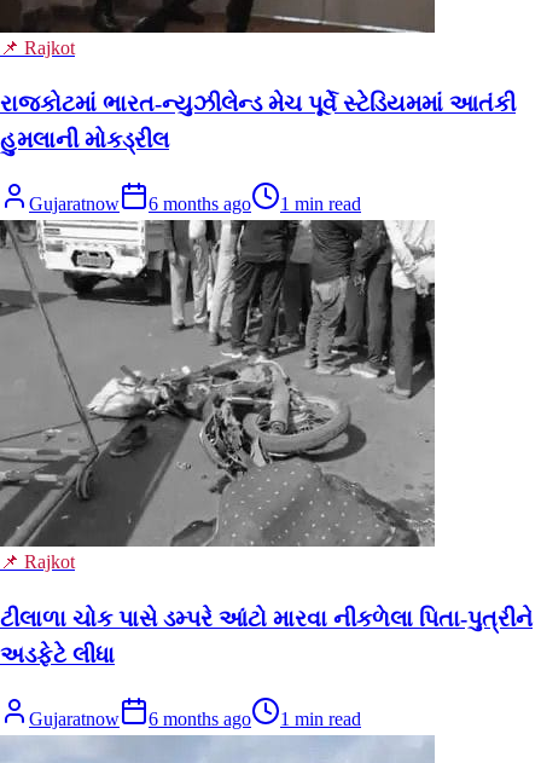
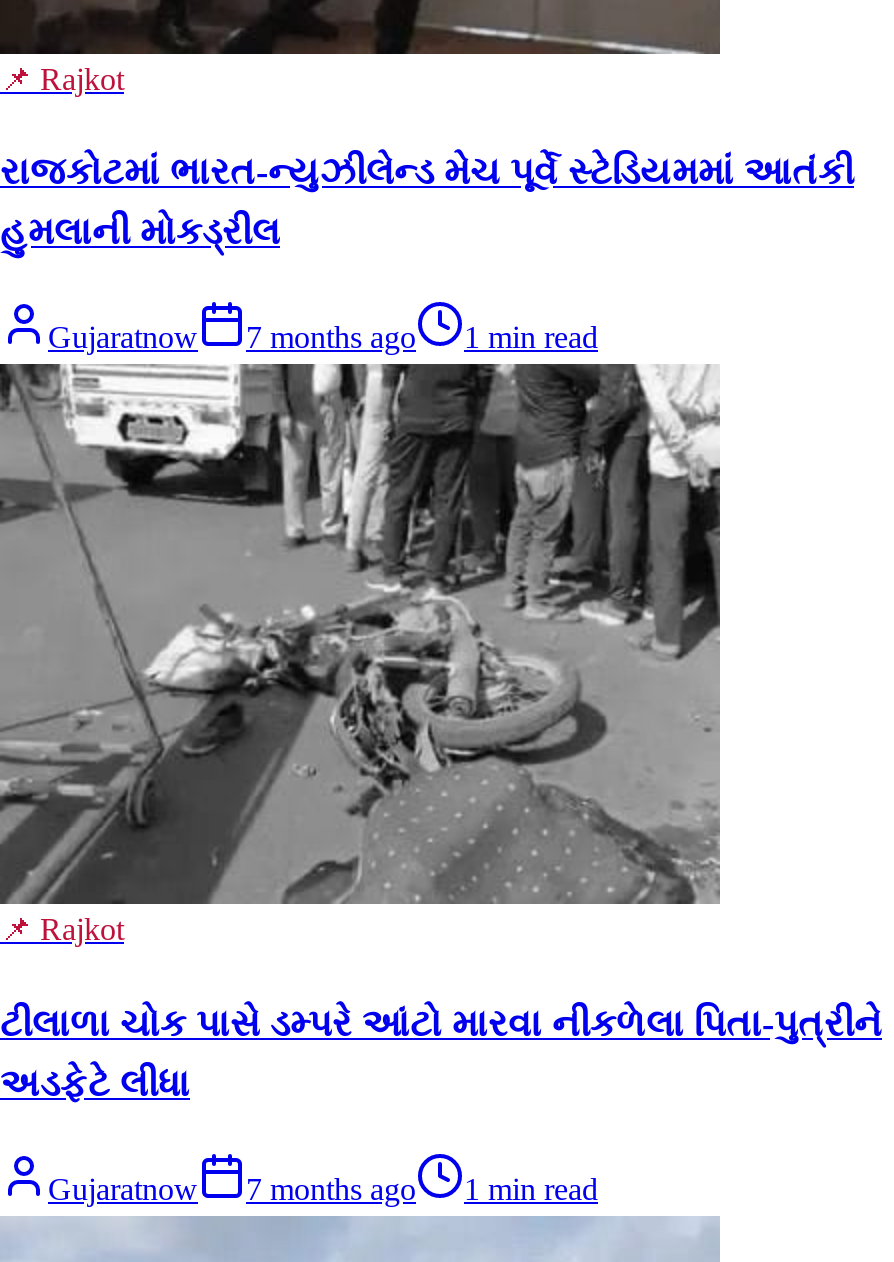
[29,194,361,214] Gujaratnow 6 months ago 1 min read -> [48,320,598,354] Gujaratnow 7 months ago 1 min read
[29,708,361,729] Gujaratnow 6 months ago 1 min read -> [48,1171,598,1205] Gujaratnow 7 months ago 1 min read

